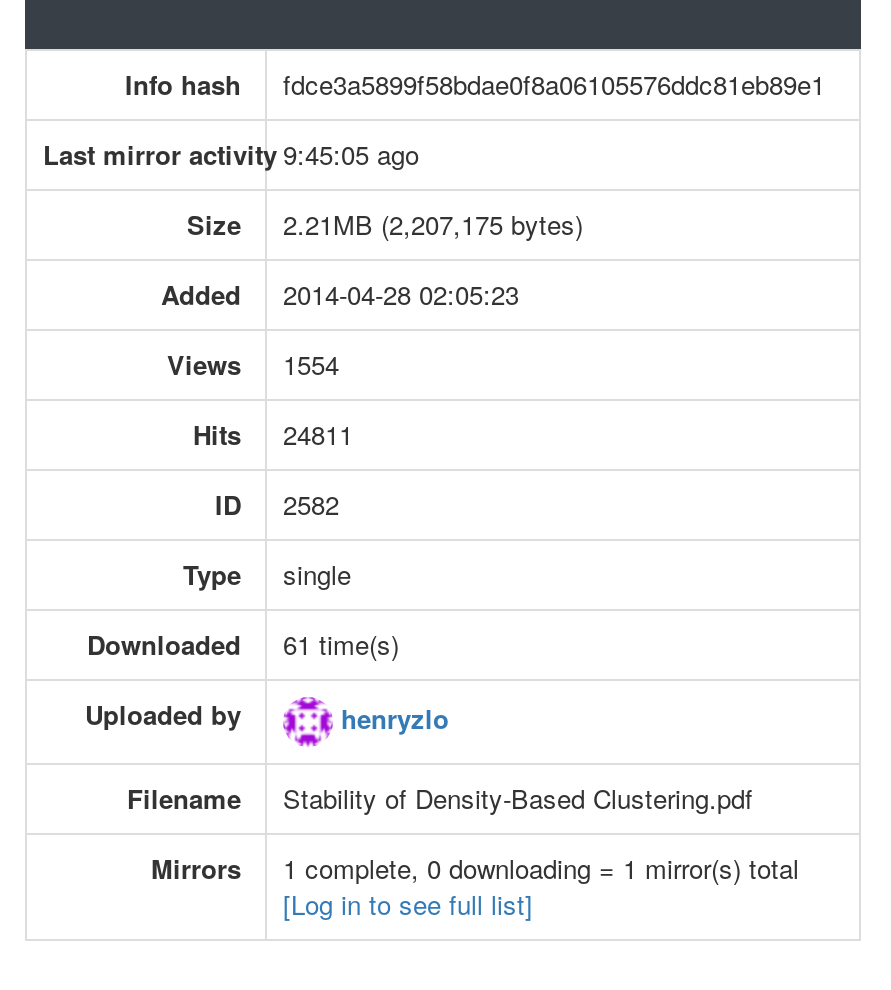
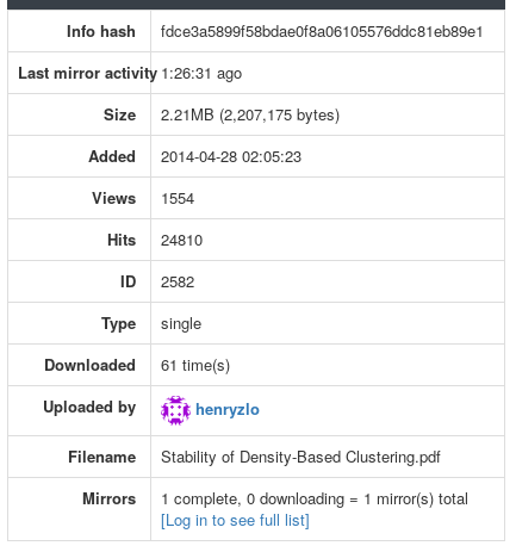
[43,134,419,172] Last mirror activity 9:45:05 ago -> [18,60,242,83] Last mirror activity 1:26:31 ago
[193,414,353,452] Hits 24811 -> [107,227,203,250] Hits 24810

